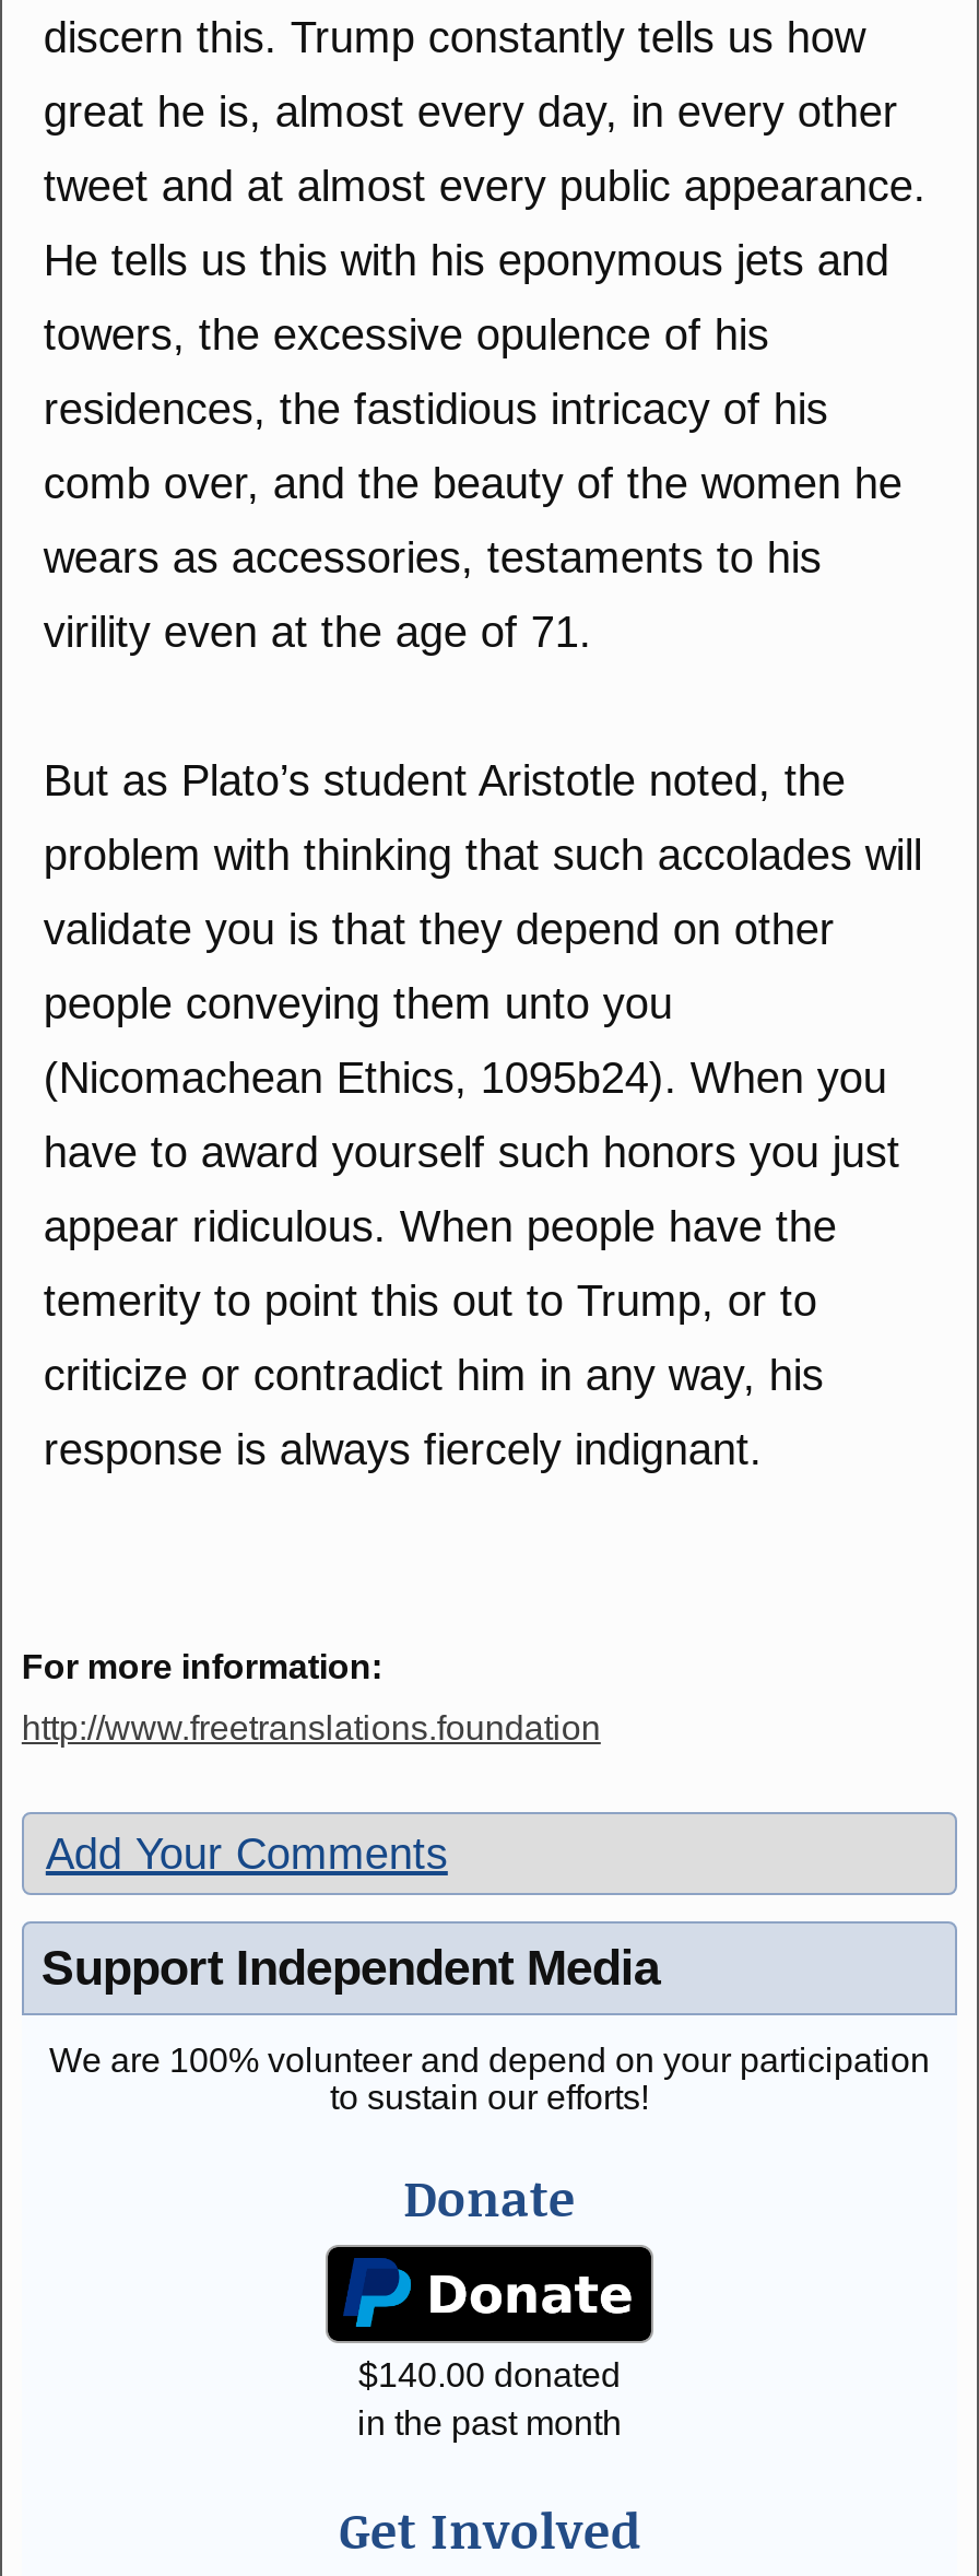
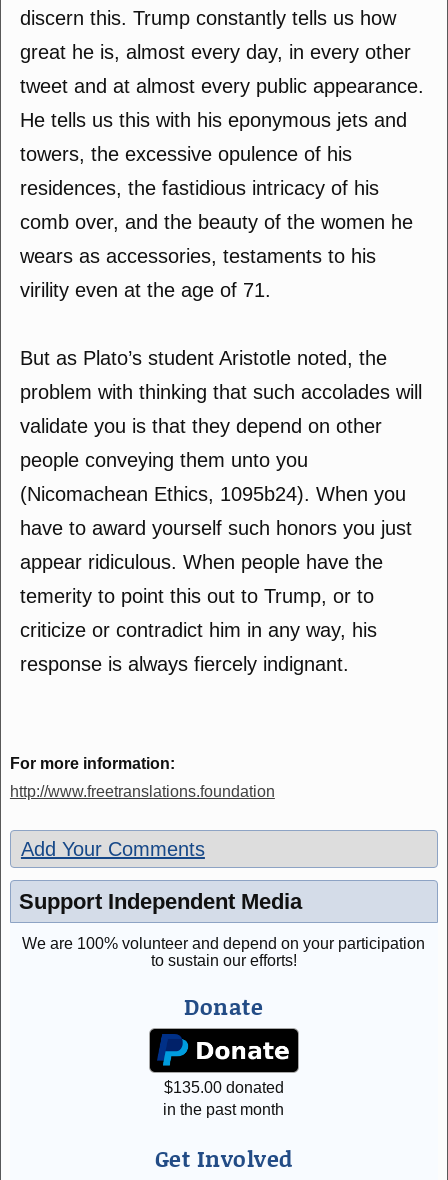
[358,2356,621,2393] $140.00 donated -> [164,1079,284,1096] $135.00 donated

